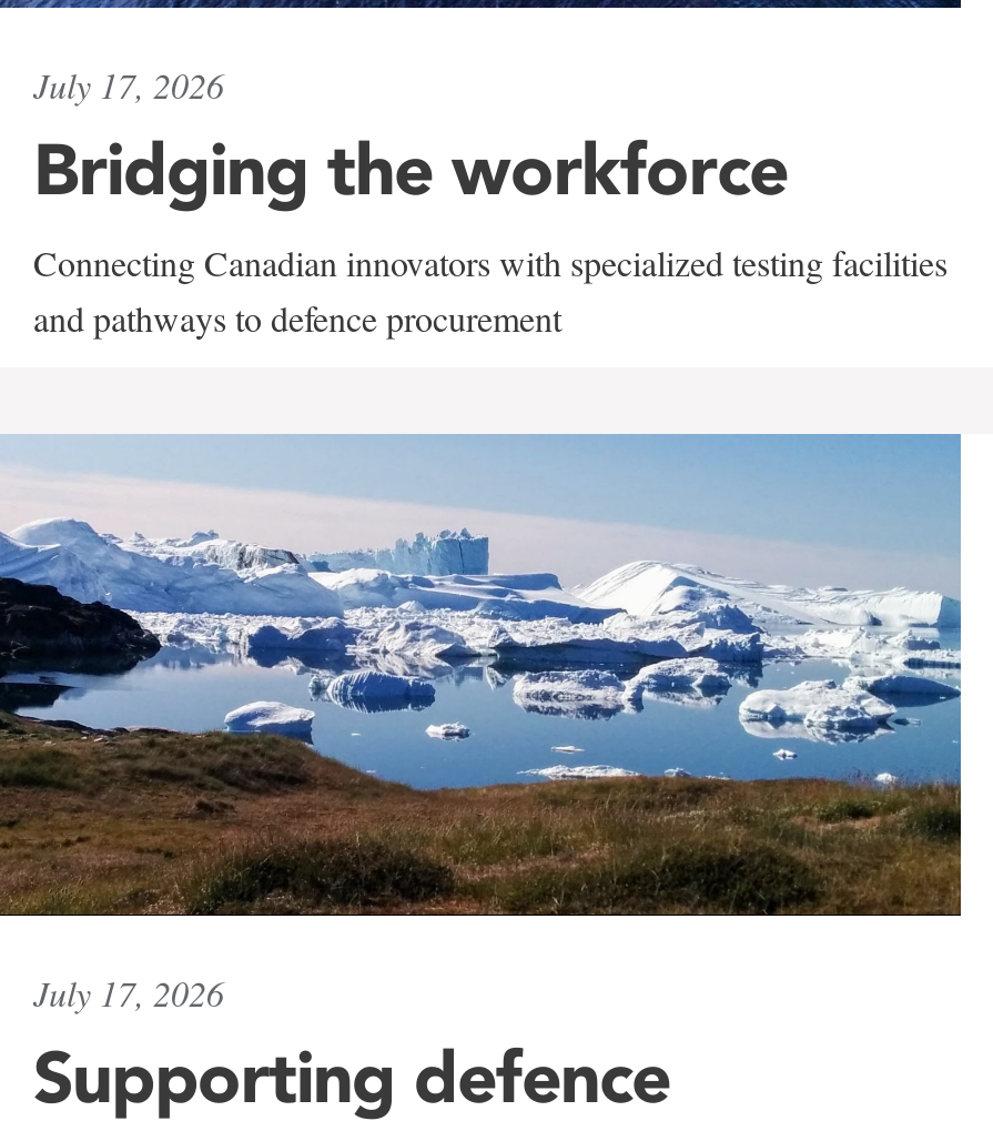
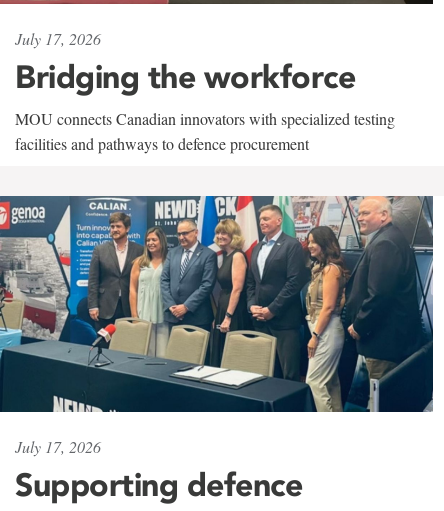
[33,239,948,341] Connecting Canadian innovators with specialized testing facilities | and pathways to defence procurement -> [15,108,395,154] MOU connects Canadian innovators with specialized testing | facilities and pathways to defence procurement
[7,433,963,919] [image] -> [3,195,434,412] [image]

